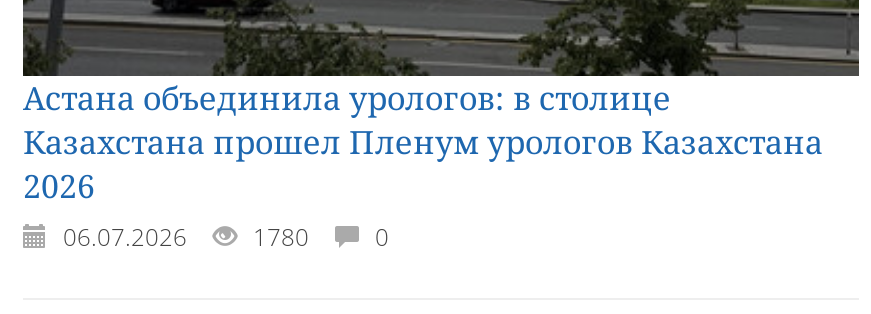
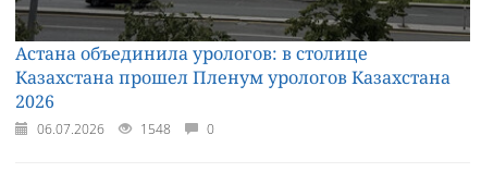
[57,219,389,253] 06.07.2026 1780 0 -> [34,119,214,138] 06.07.2026 1548 0

